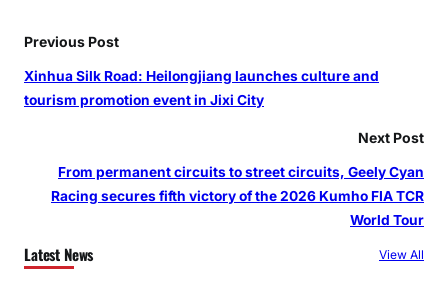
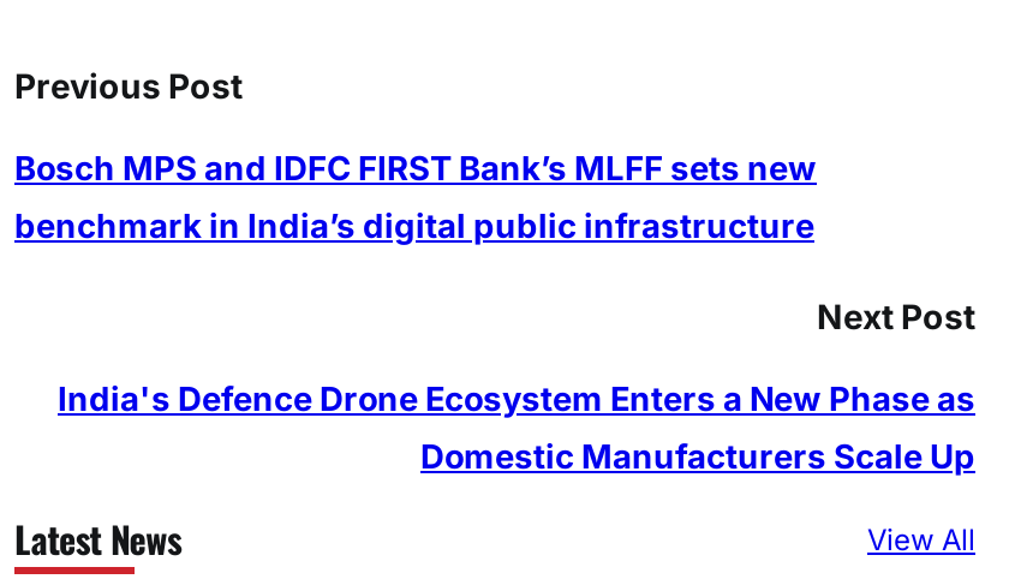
[24,68,379,84] Xinhua Silk Road: Heilongjiang launches culture and -> [14,148,817,186] Bosch MPS and IDFC FIRST Bank’s MLFF sets new
[24,92,264,108] tourism promotion event in Jixi City -> [14,205,814,244] benchmark in India’s digital public infrastructure
[51,164,424,228] From permanent circuits to street circuits, Geely Cyan | Racing secures fifth victory of the 2026 Kumho FIA TCR | World Tour -> [58,378,975,474] India's Defence Drone Ecosystem Enters a New Phase as | Domestic Manufacturers Scale Up

